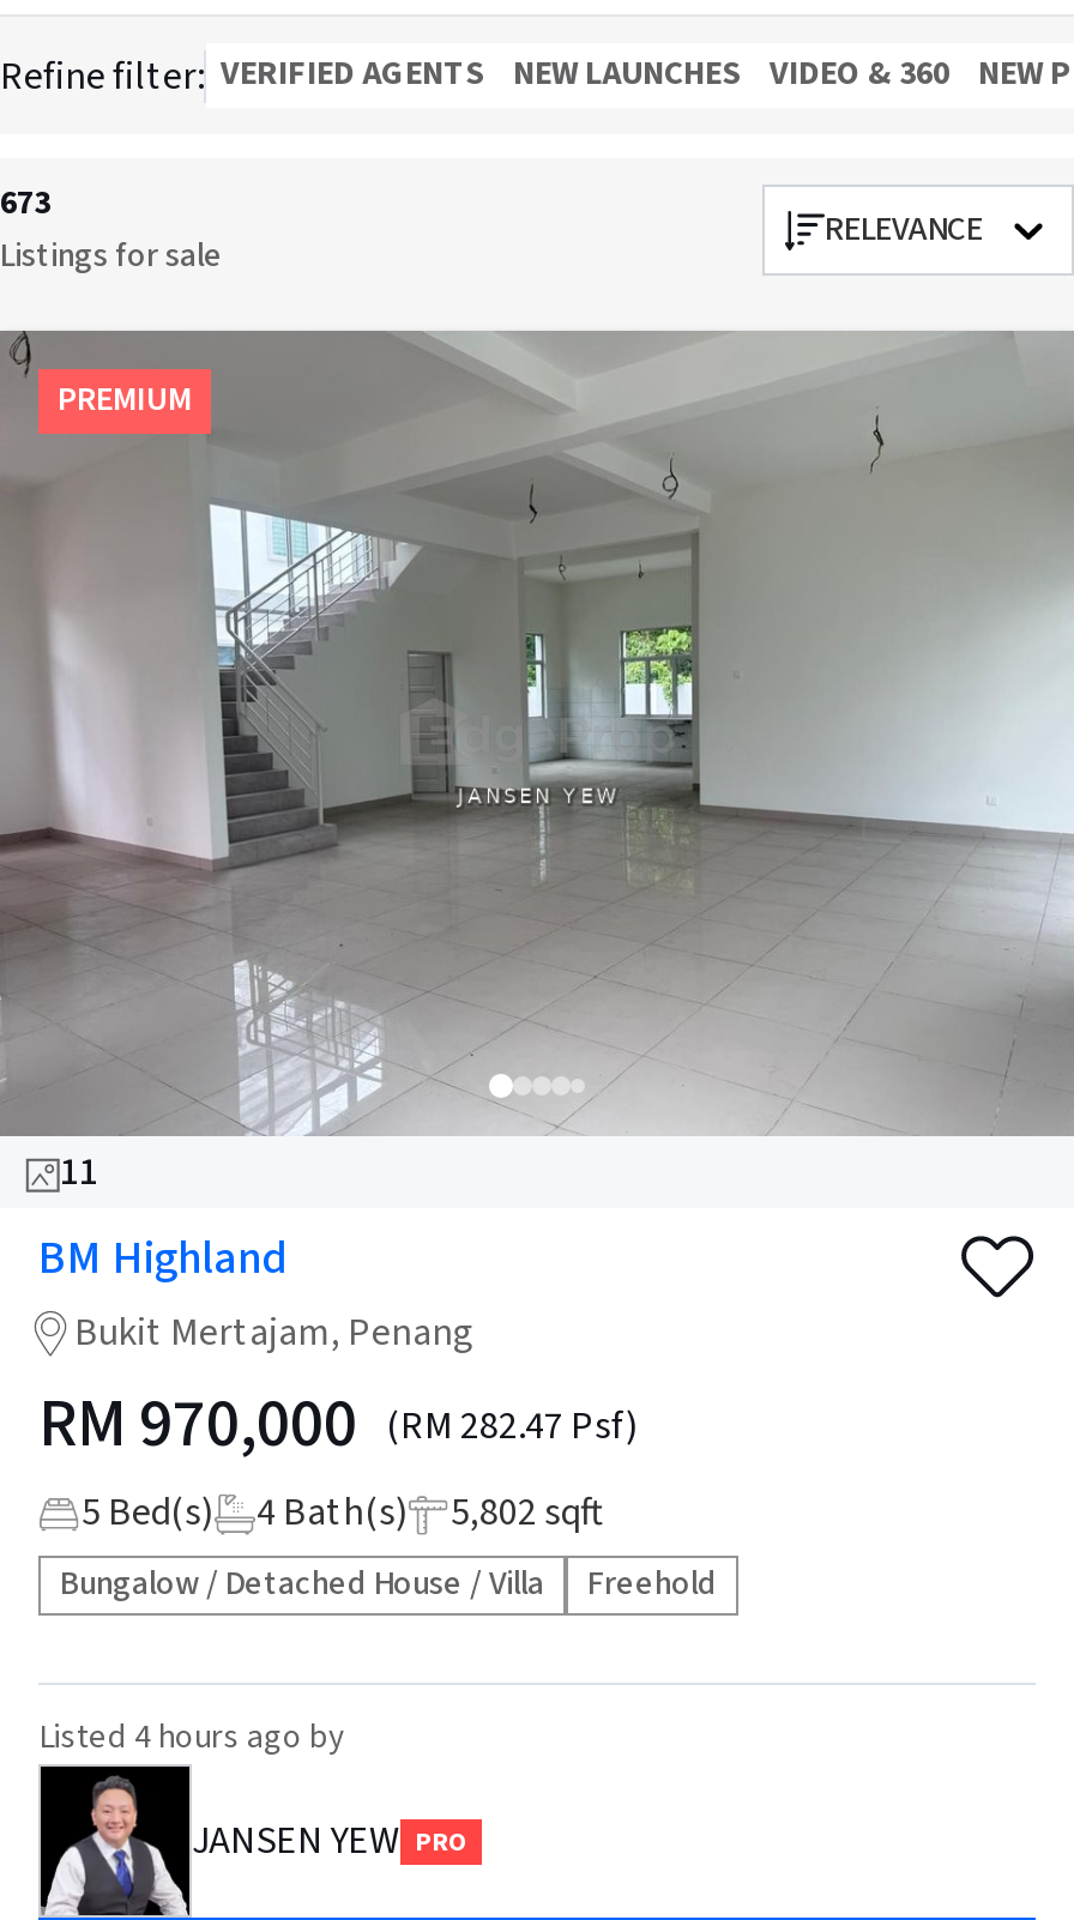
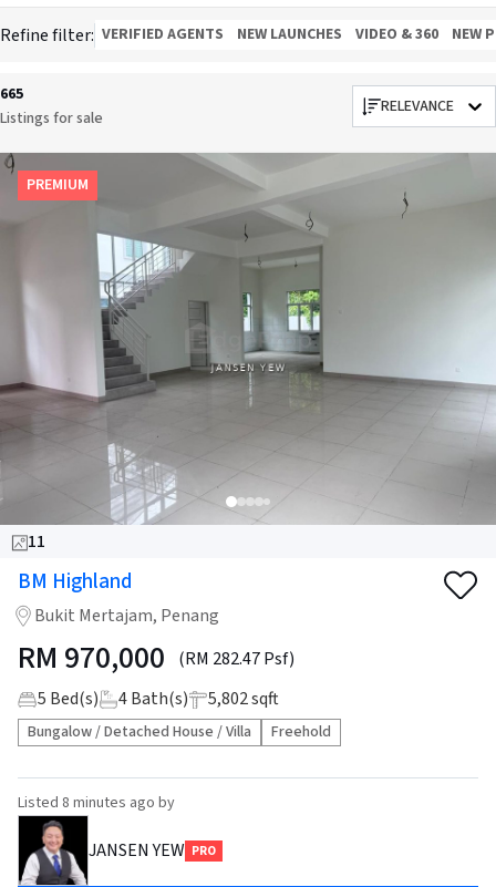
[0,180,50,228] 673 -> [0,83,23,105] 665
[38,1714,345,1762] Listed 4 hours ago by -> [18,792,175,814] Listed 8 minutes ago by

